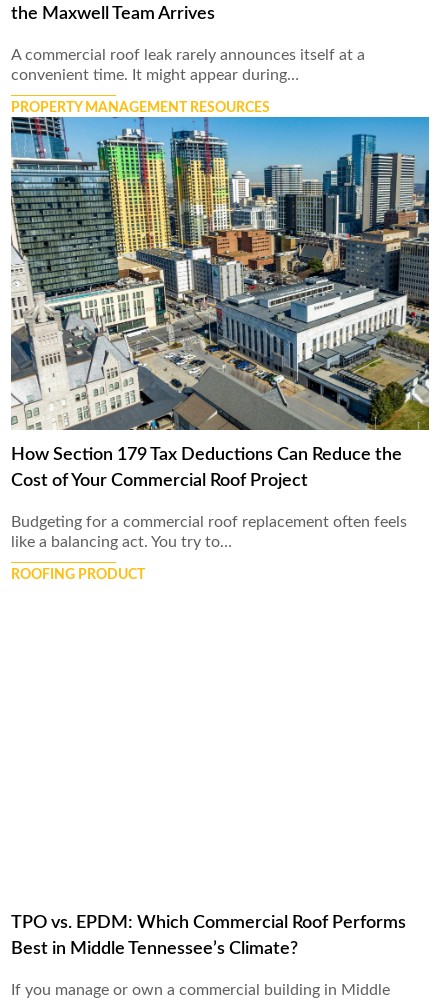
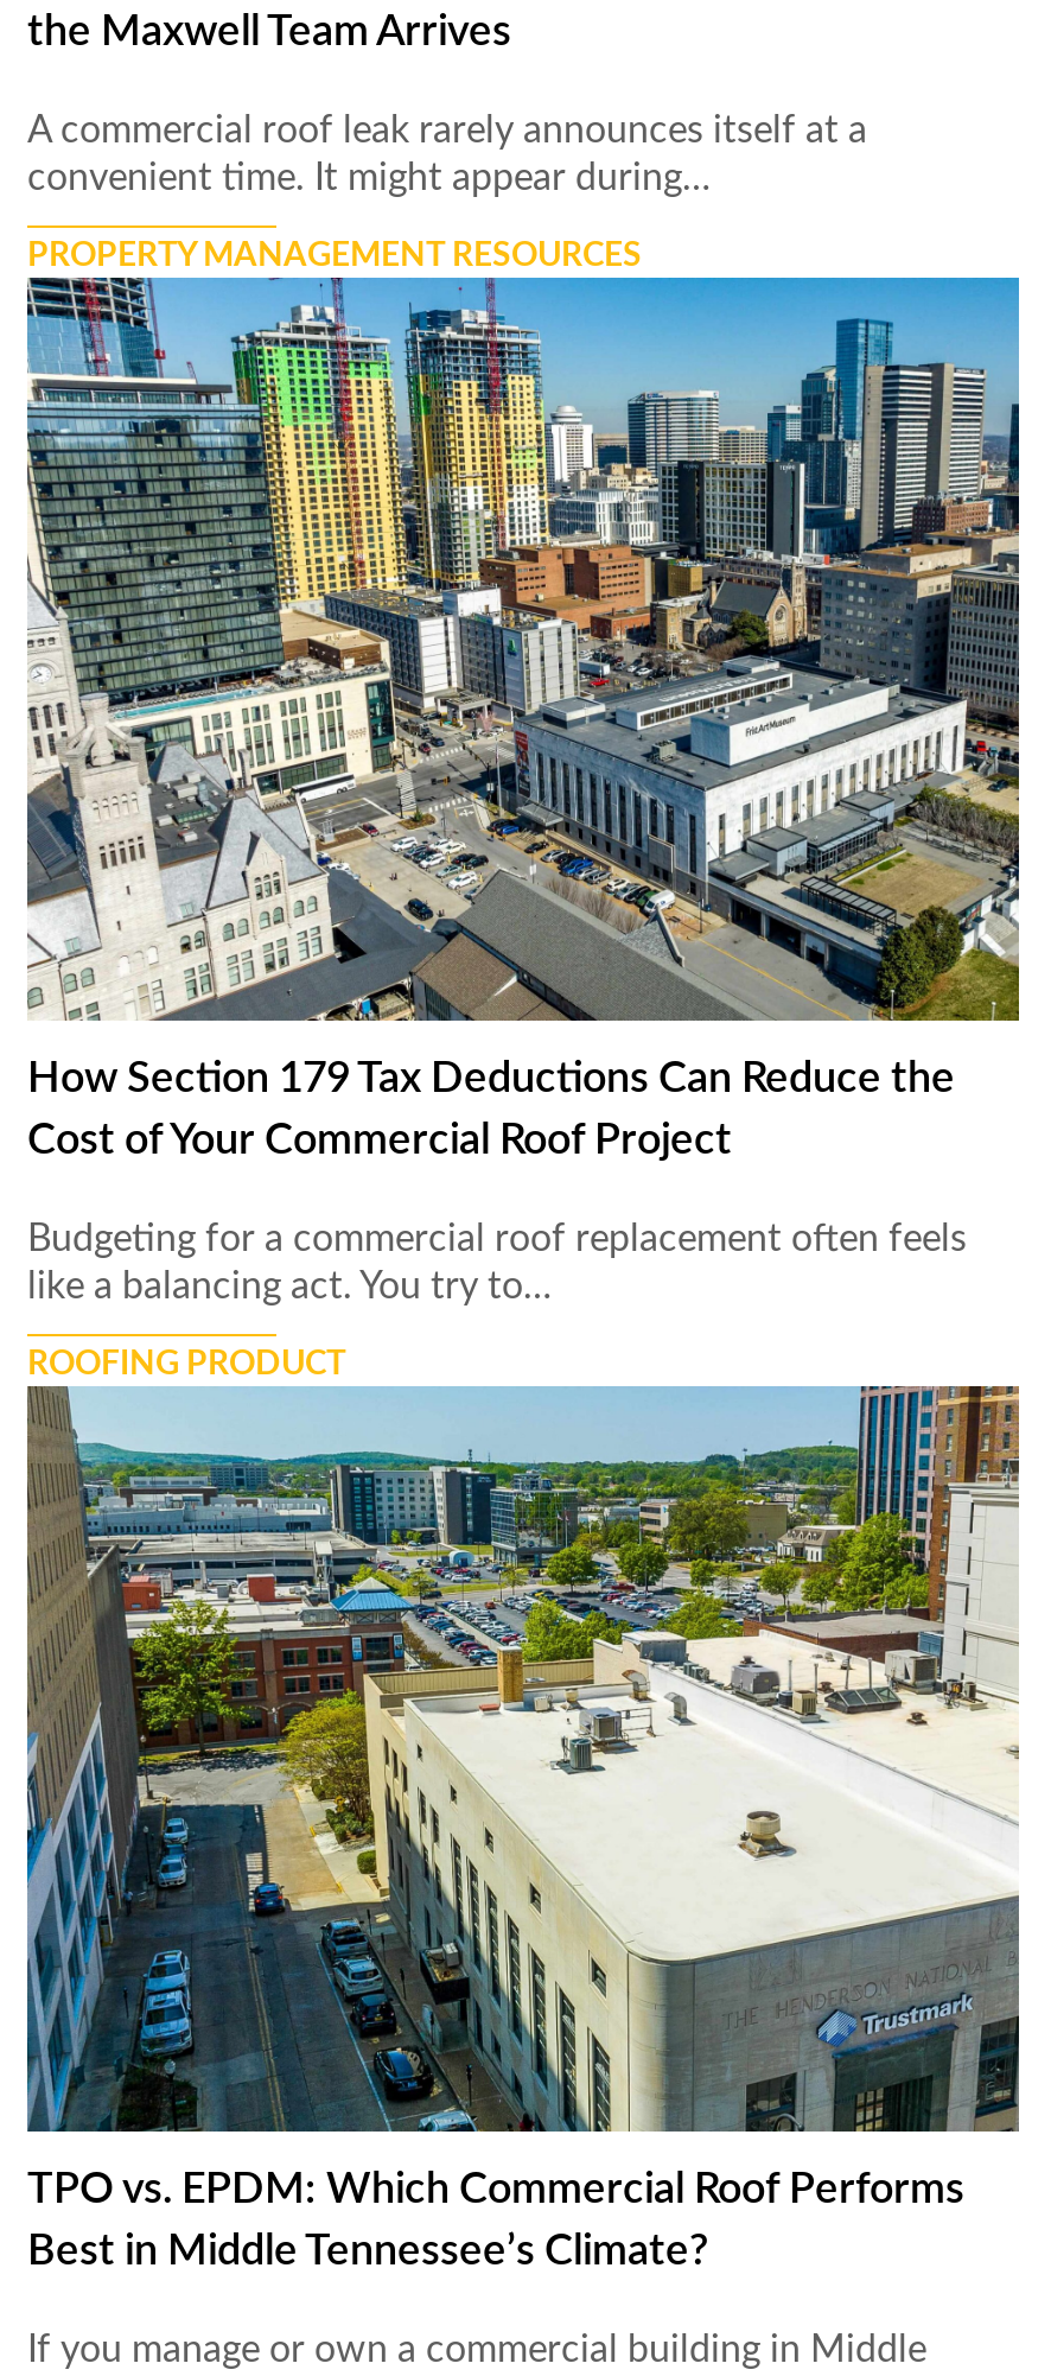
none -> [25,1384,1021,2134] [image]

